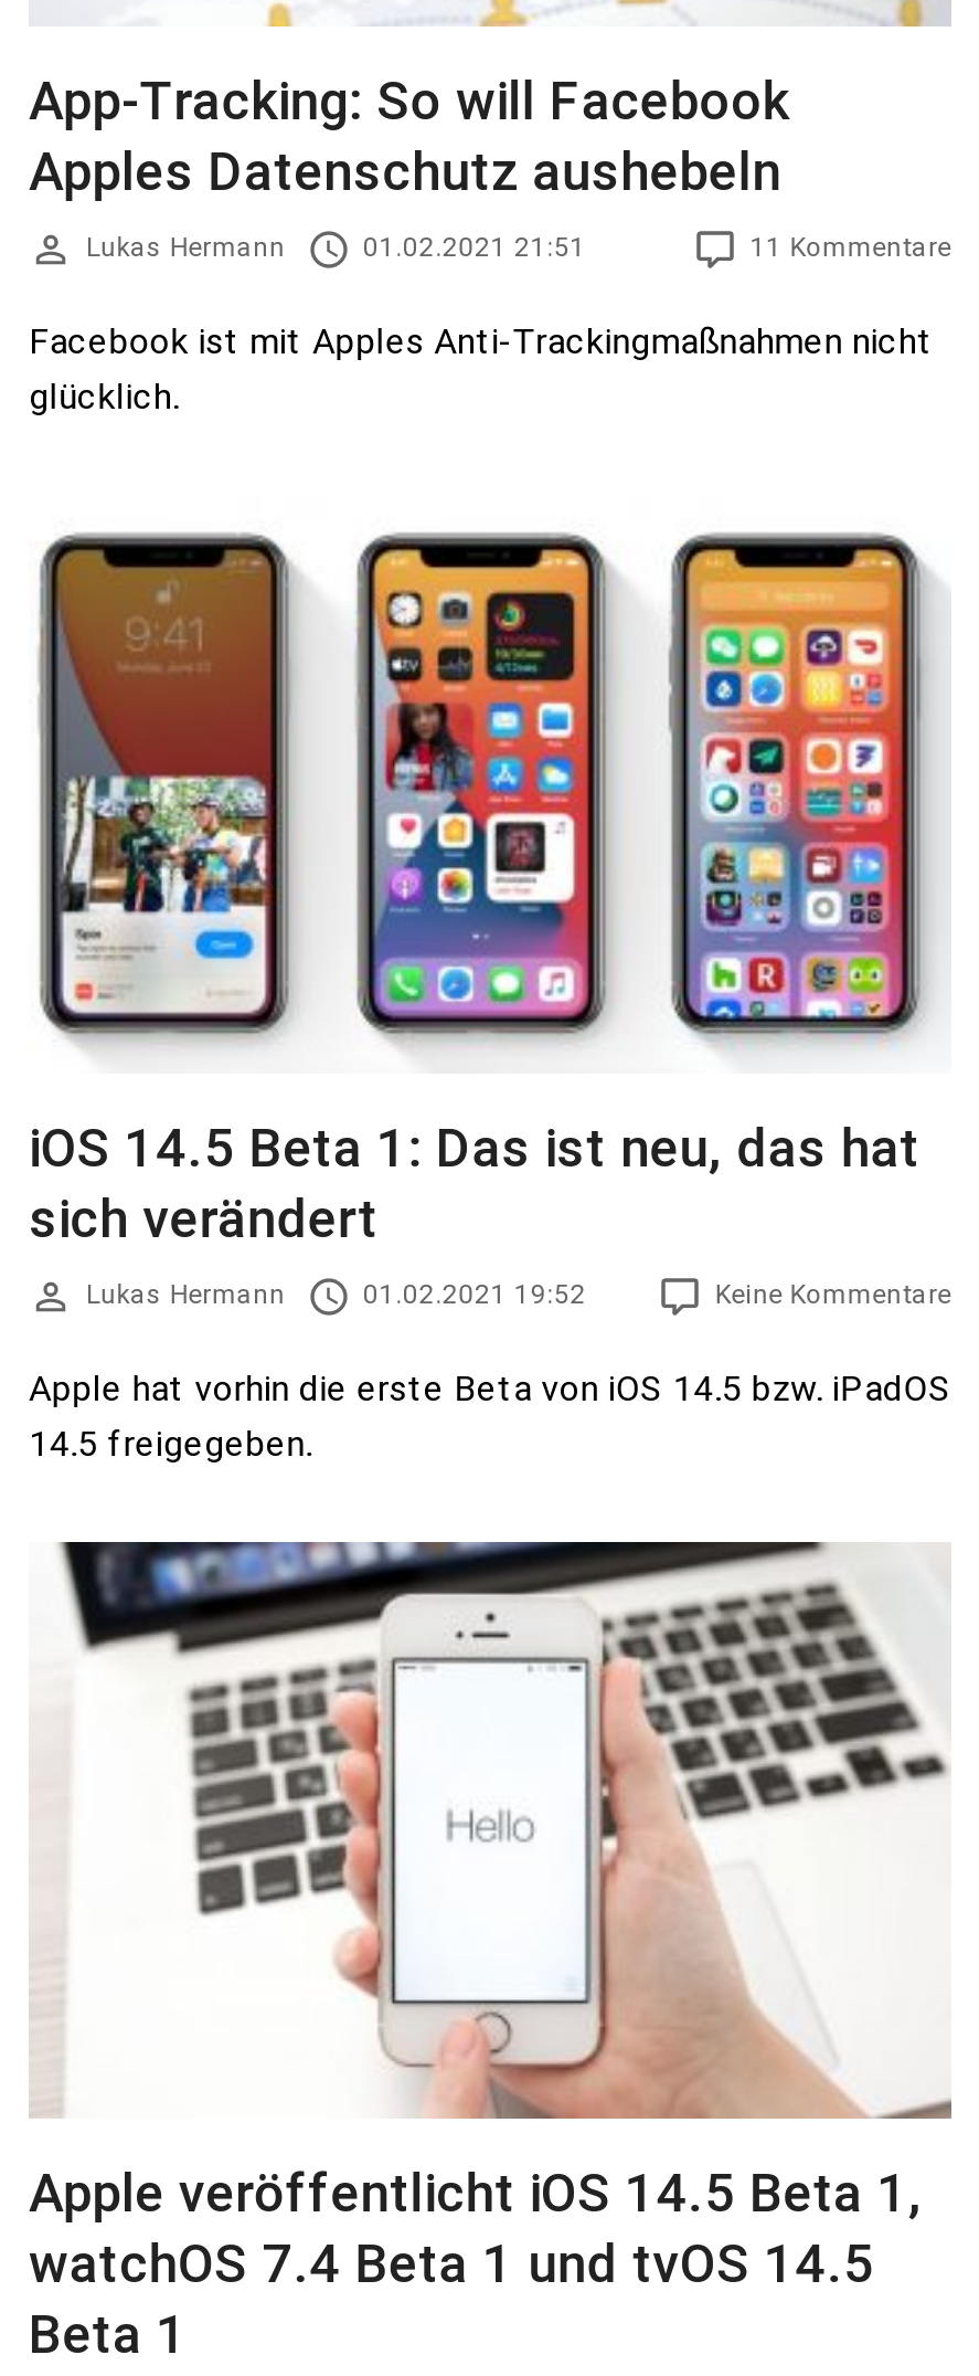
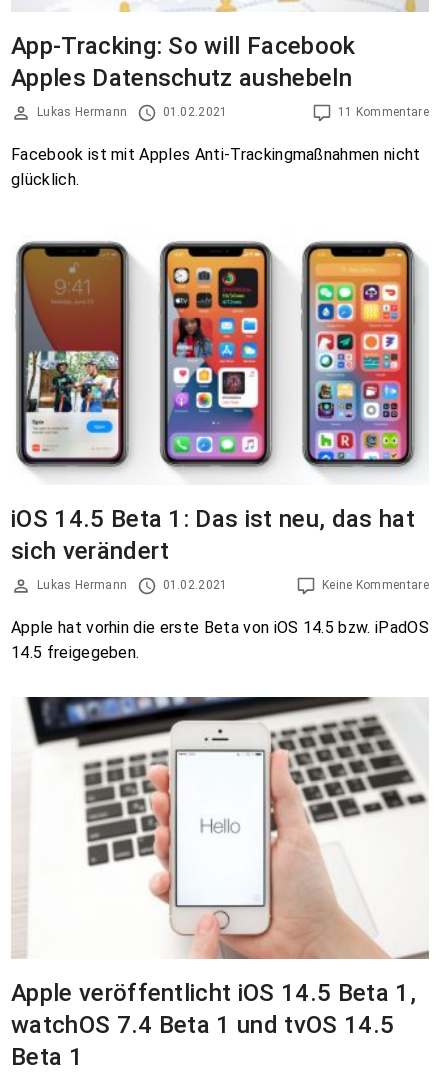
[363,232,586,263] 01.02.2021 21:51 -> [162,105,228,119] 01.02.2021
[363,1277,586,1308] 01.02.2021 19:52 -> [162,578,228,592] 01.02.2021

